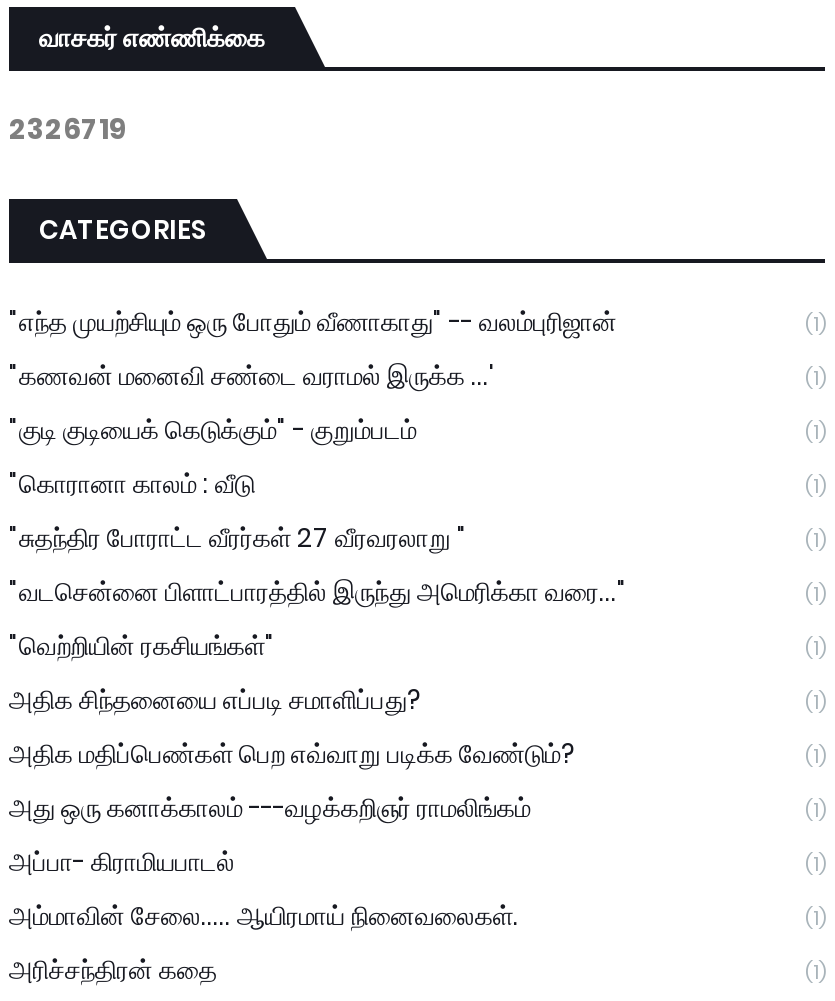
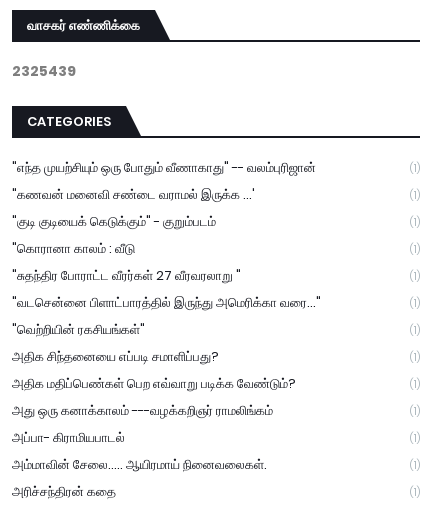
[9,109,127,149] 2326719 -> [12,61,76,81] 2325439

